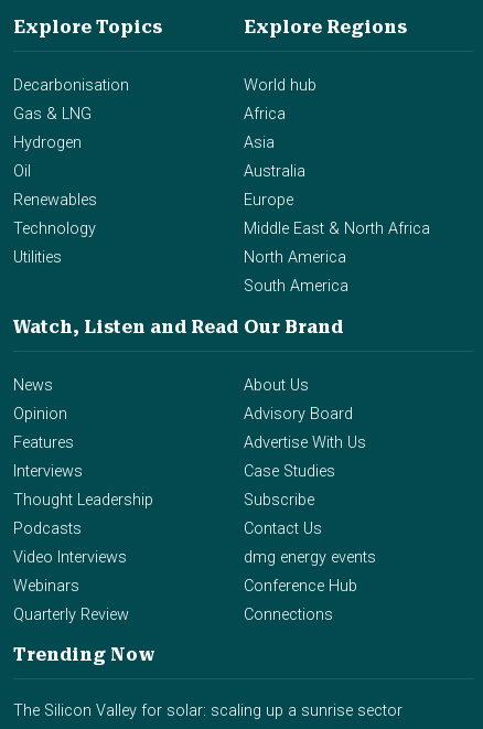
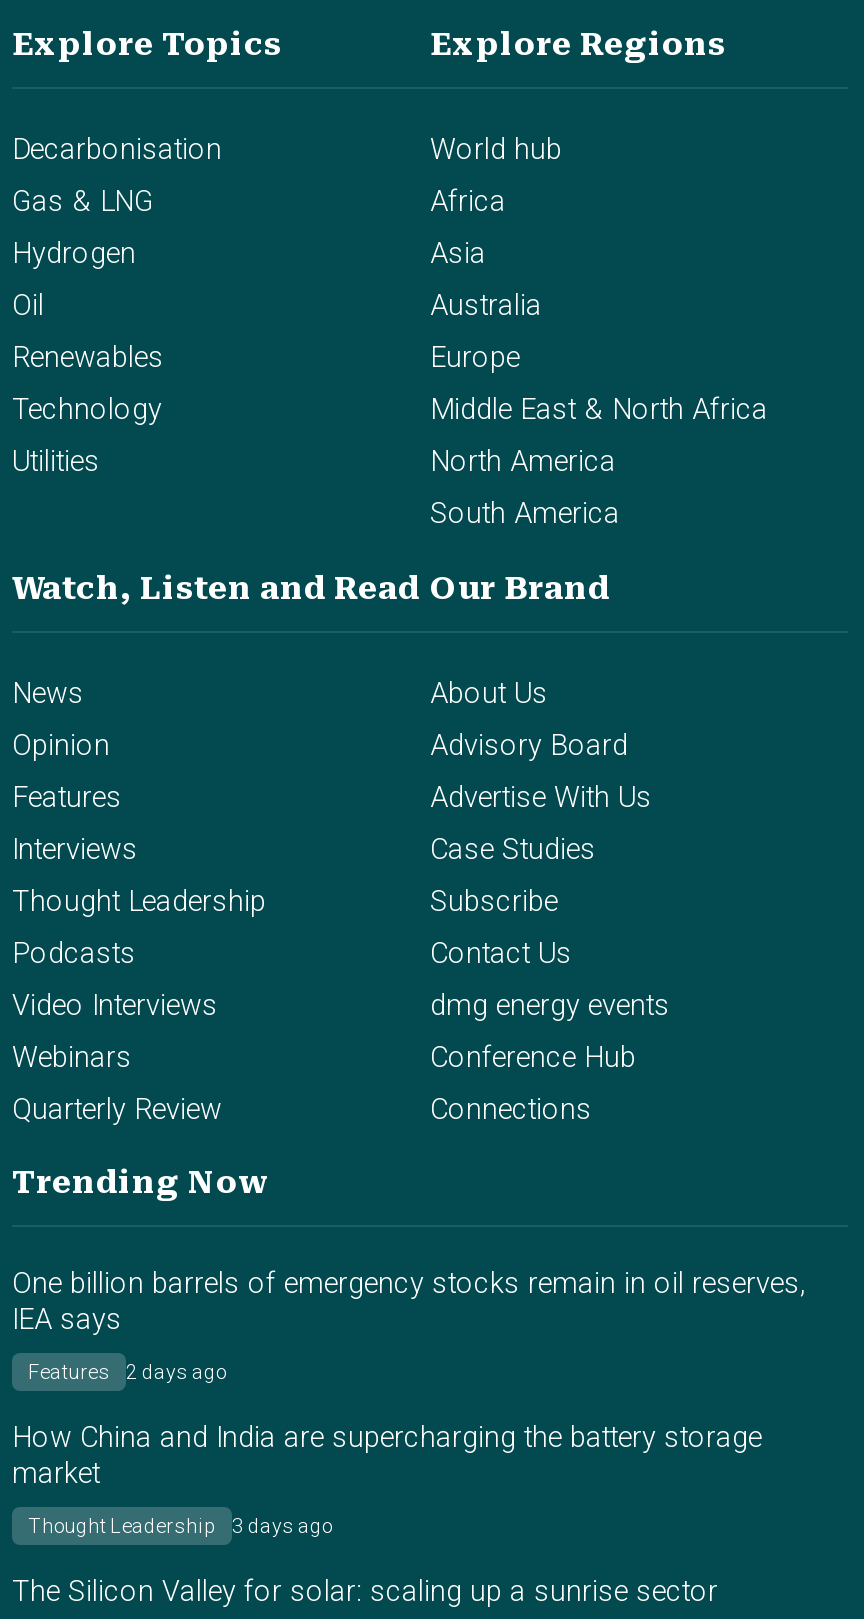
none -> [12,1267,806,1538] One billion barrels of emergency stocks remain in oil reserves, | IEA says | Features | 2 days ago | How China and India are supercharging the battery storage | market | Thought Leadership | 3 days ago

